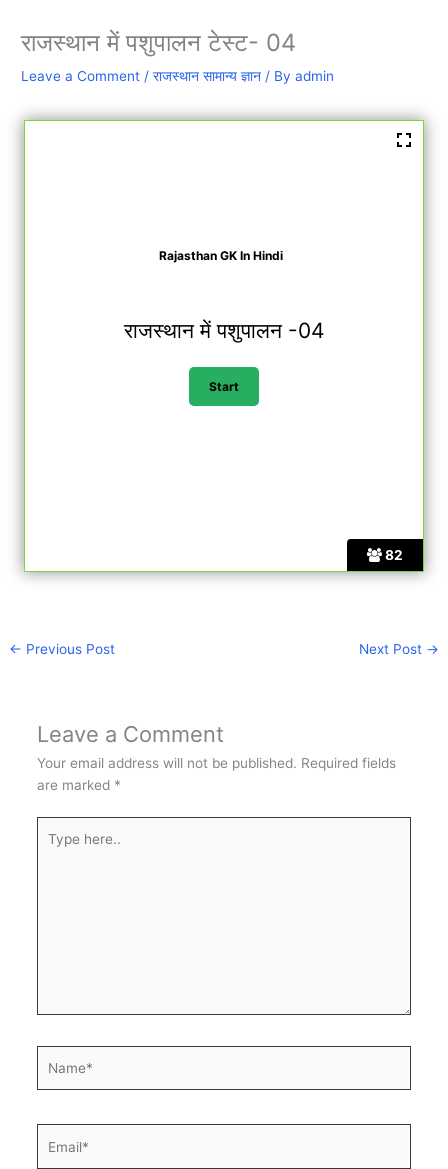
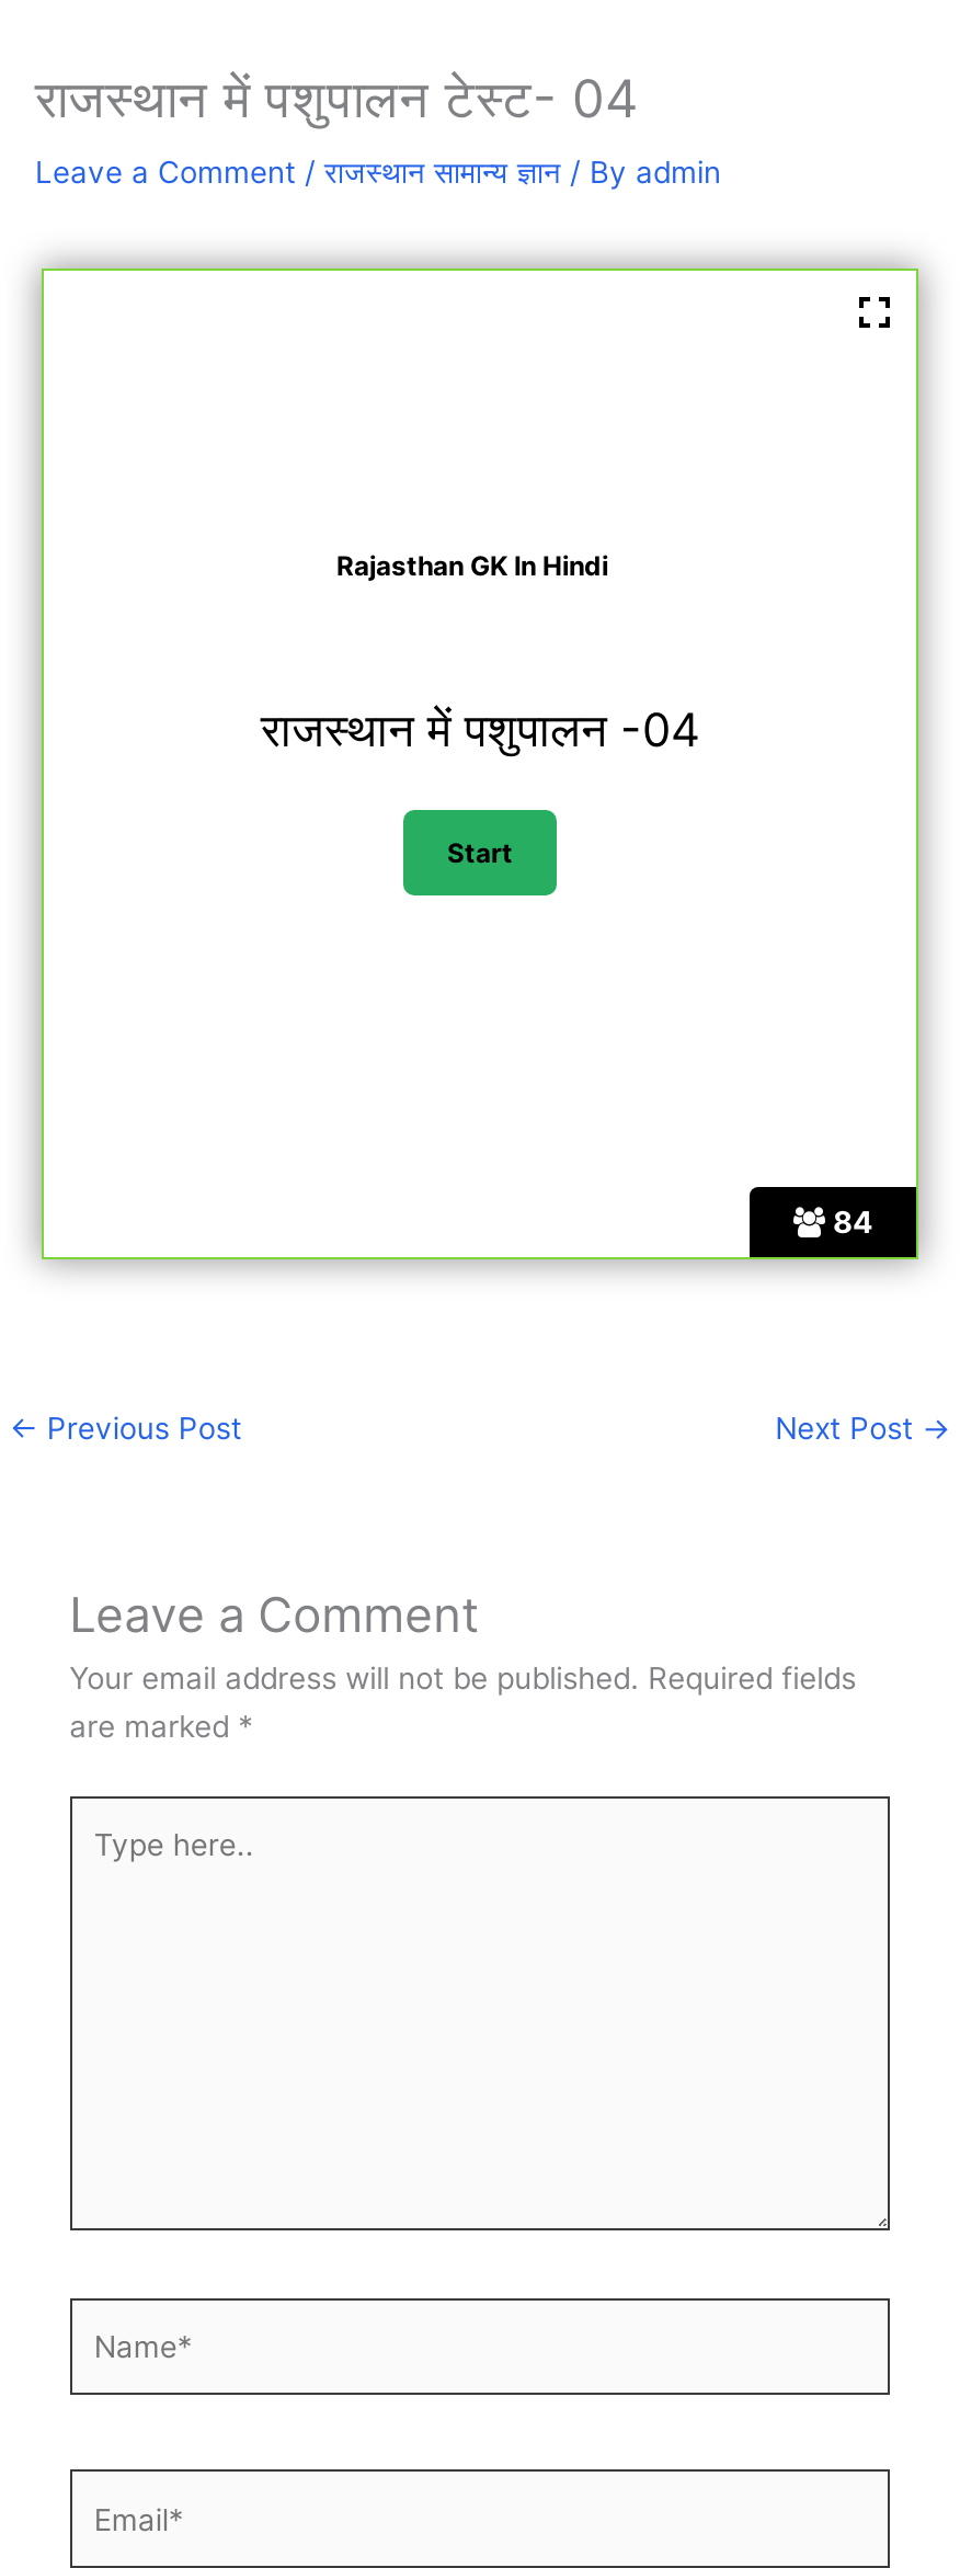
[382,546,403,562] 82 -> [826,1203,872,1239] 84

